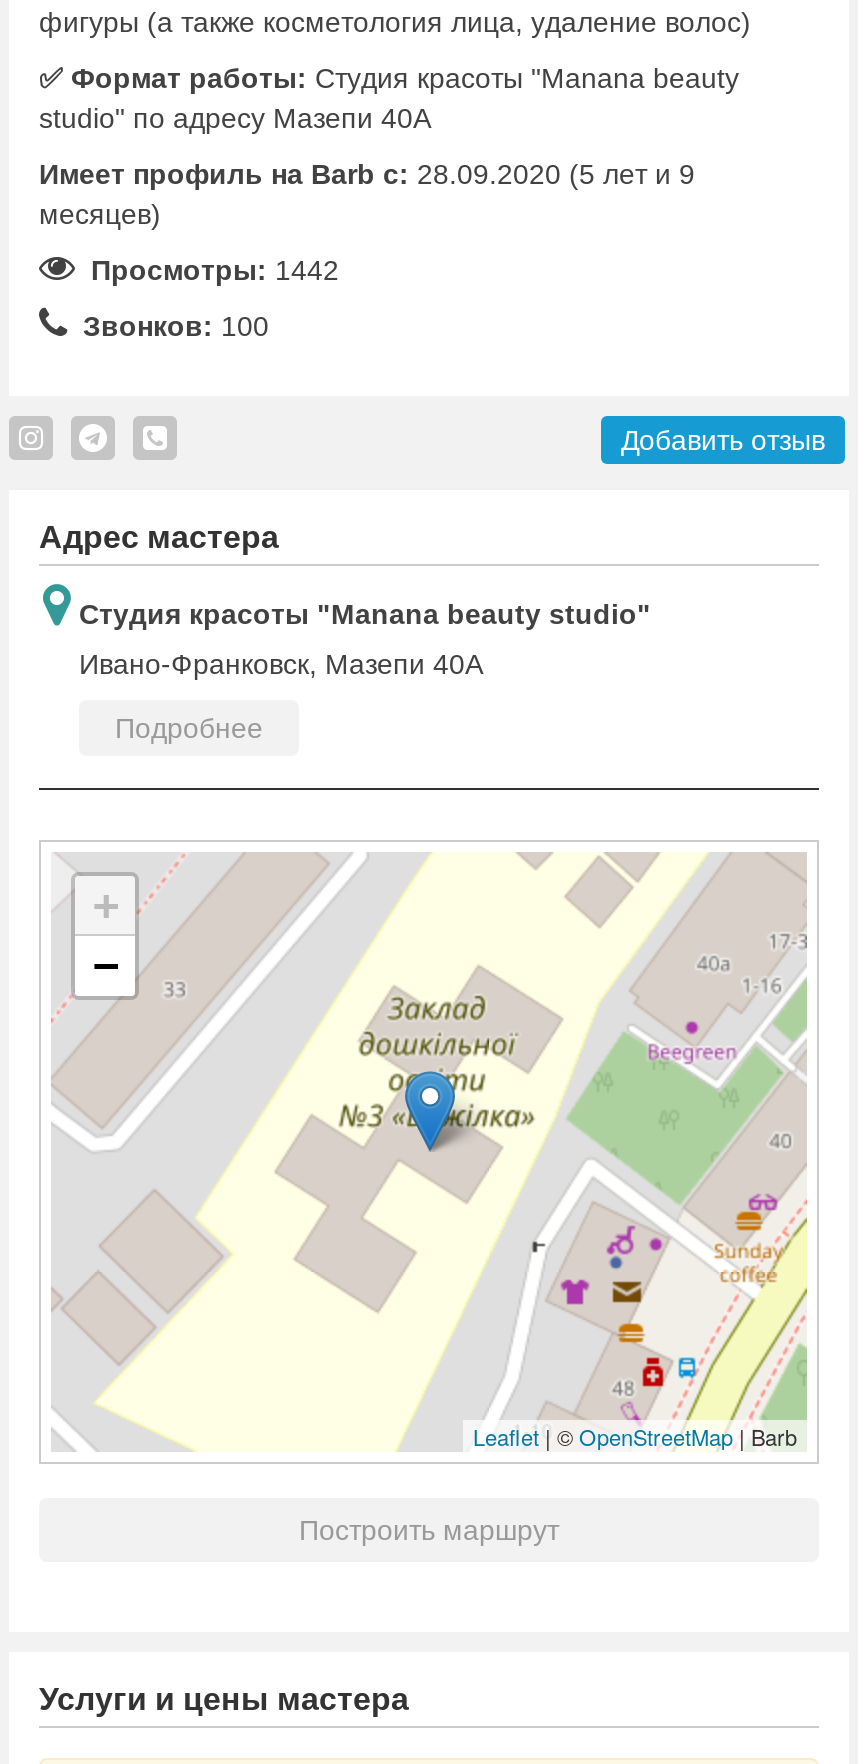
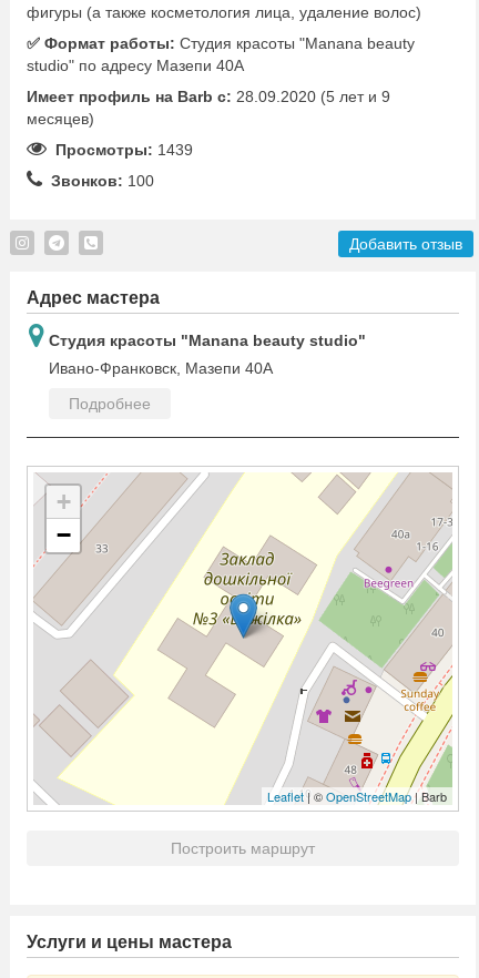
[75,254,339,286] Просмотры: 1442 -> [47,141,193,159] Просмотры: 1439

